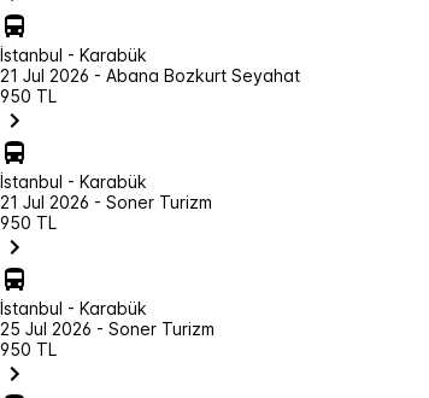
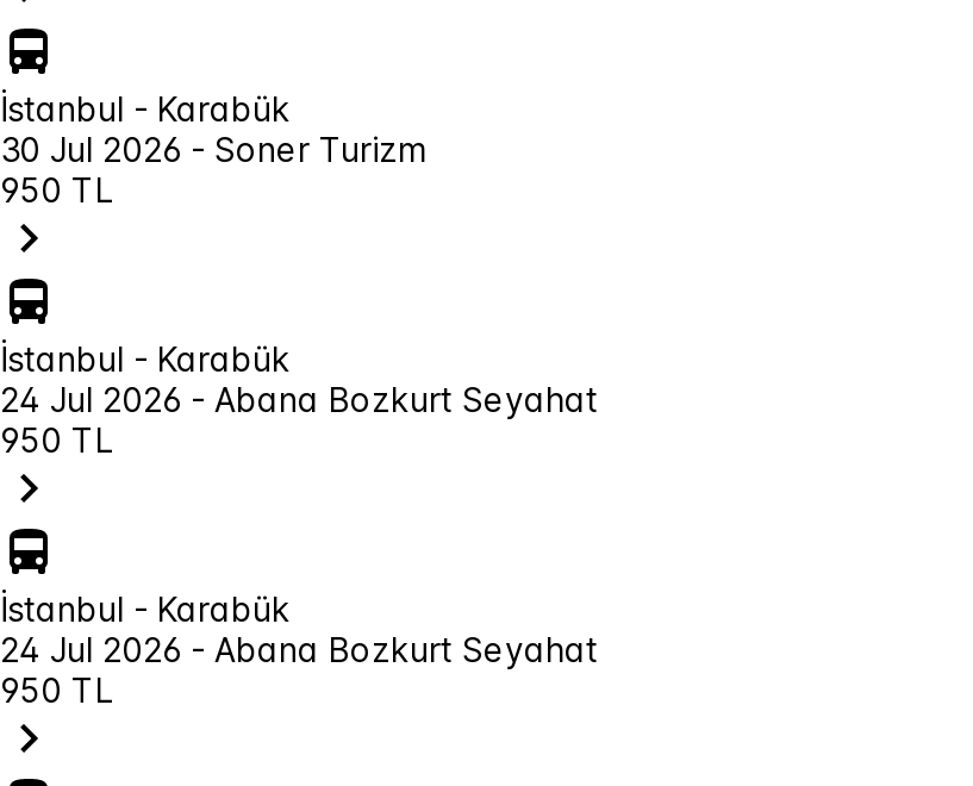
[0,65,300,85] 21 Jul 2026 - Abana Bozkurt Seyahat -> [0,127,424,168] 30 Jul 2026 - Soner Turizm
[0,191,212,212] 21 Jul 2026 - Soner Turizm -> [0,378,598,418] 24 Jul 2026 - Abana Bozkurt Seyahat
[0,318,214,338] 25 Jul 2026 - Soner Turizm -> [0,628,598,668] 24 Jul 2026 - Abana Bozkurt Seyahat

